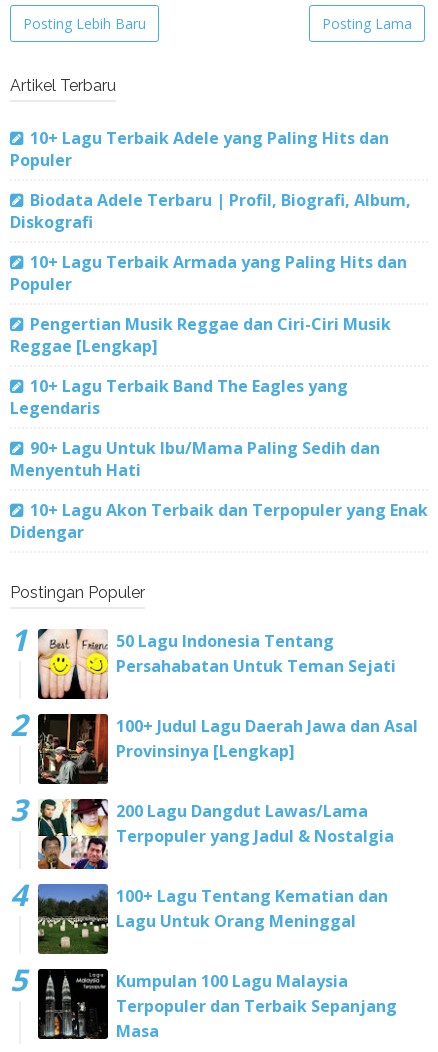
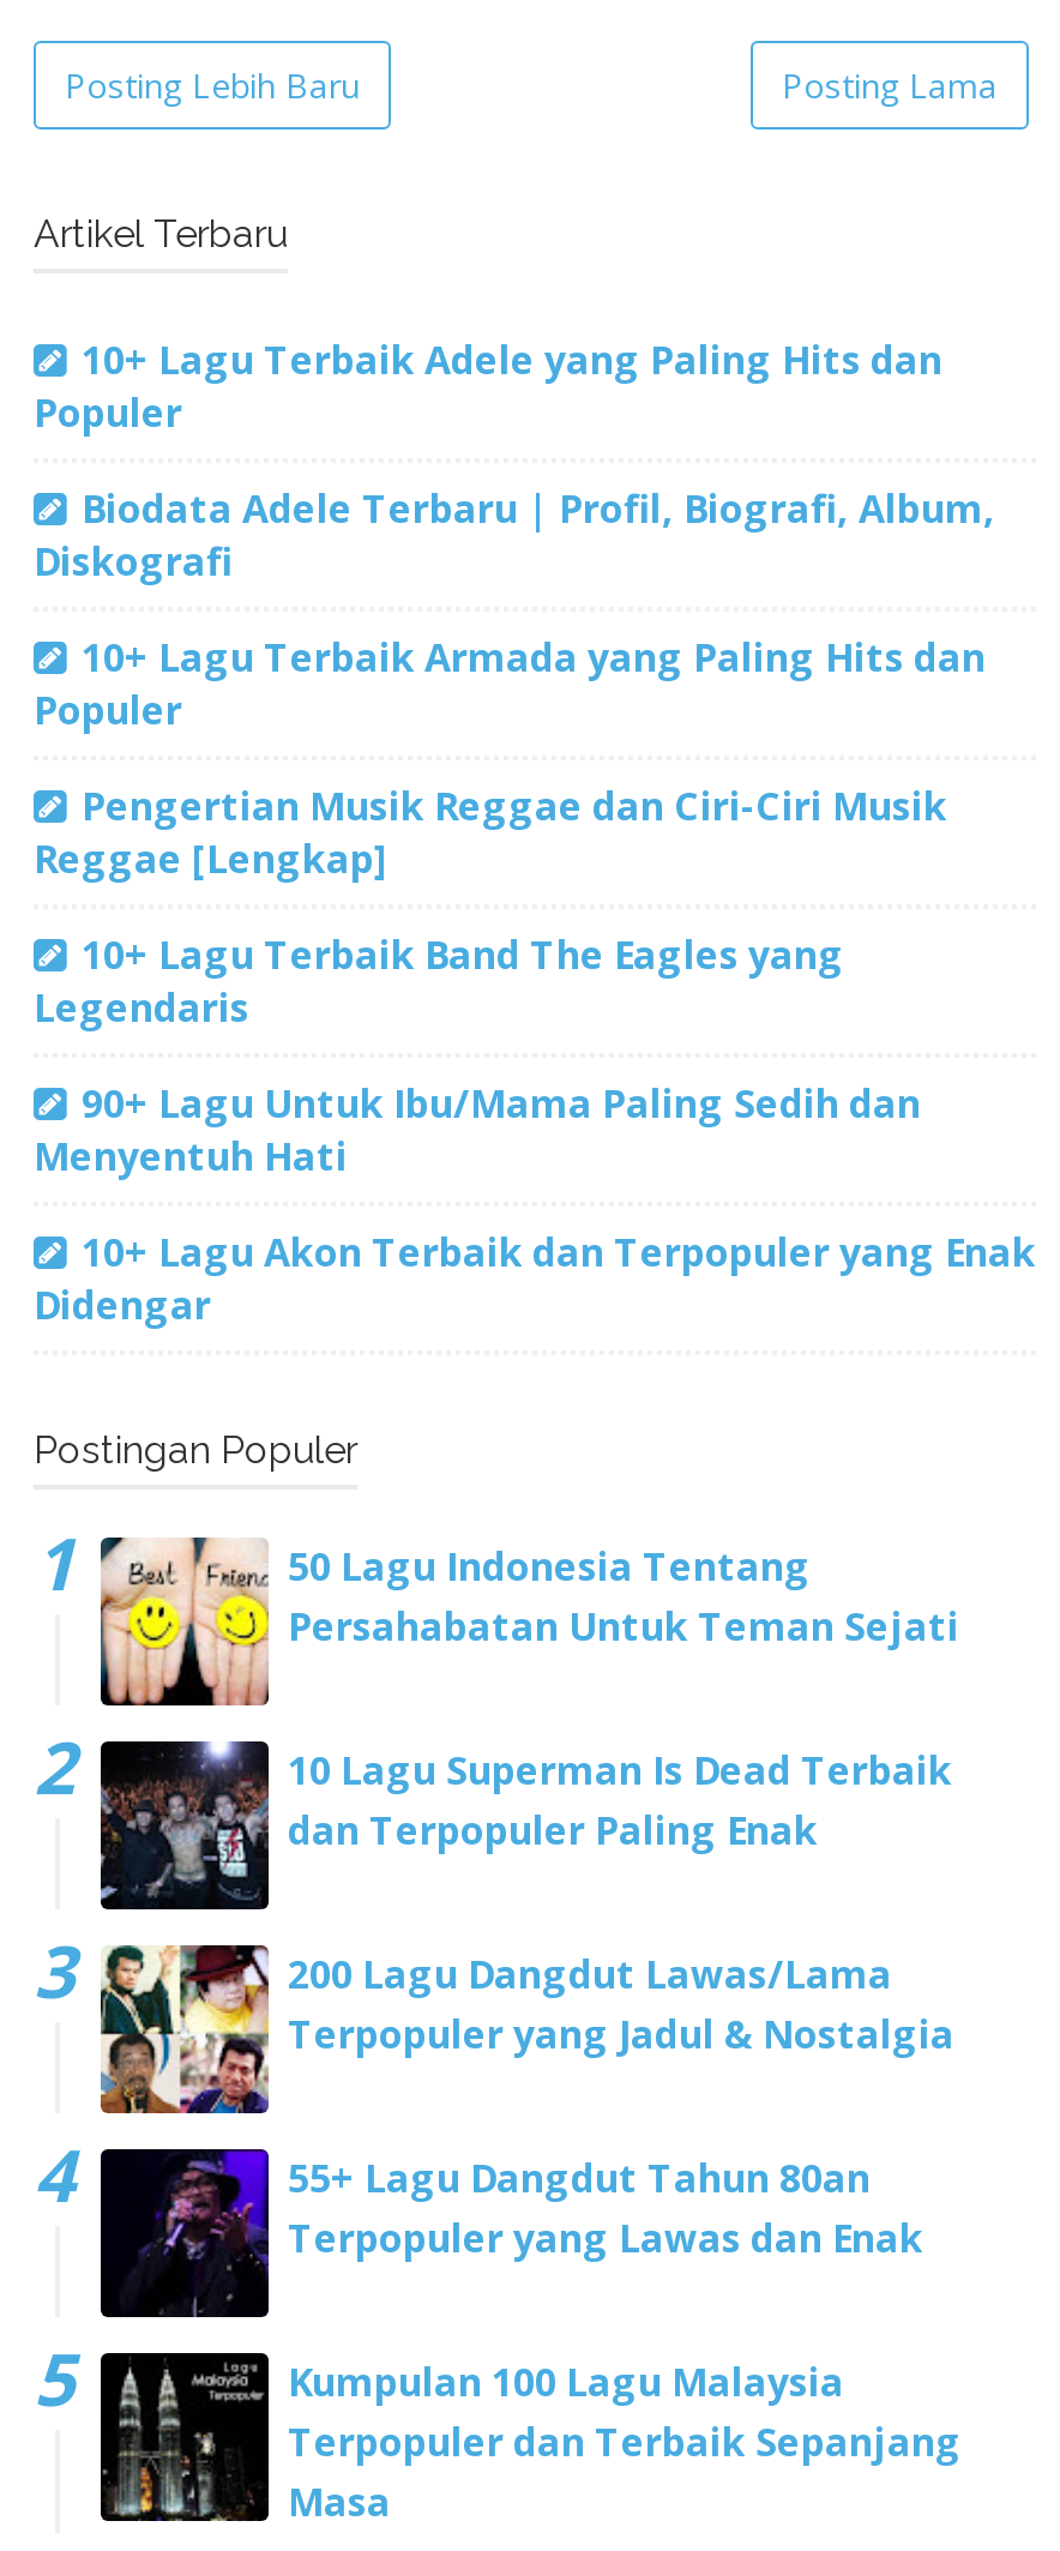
[37,713,418,785] [image] | 100+ Judul Lagu Daerah Jawa dan Asal | Provinsinya [Lengkap] -> [98,1739,952,1909] [image] | 10 Lagu Superman Is Dead Terbaik | dan Terpopuler Paling Enak
[37,883,388,954] [image] | 100+ Lagu Tentang Kematian dan | Lagu Untuk Orang Meninggal -> [98,2147,923,2317] [image] | 55+ Lagu Dangdut Tahun 80an | Terpopuler yang Lawas dan Enak

